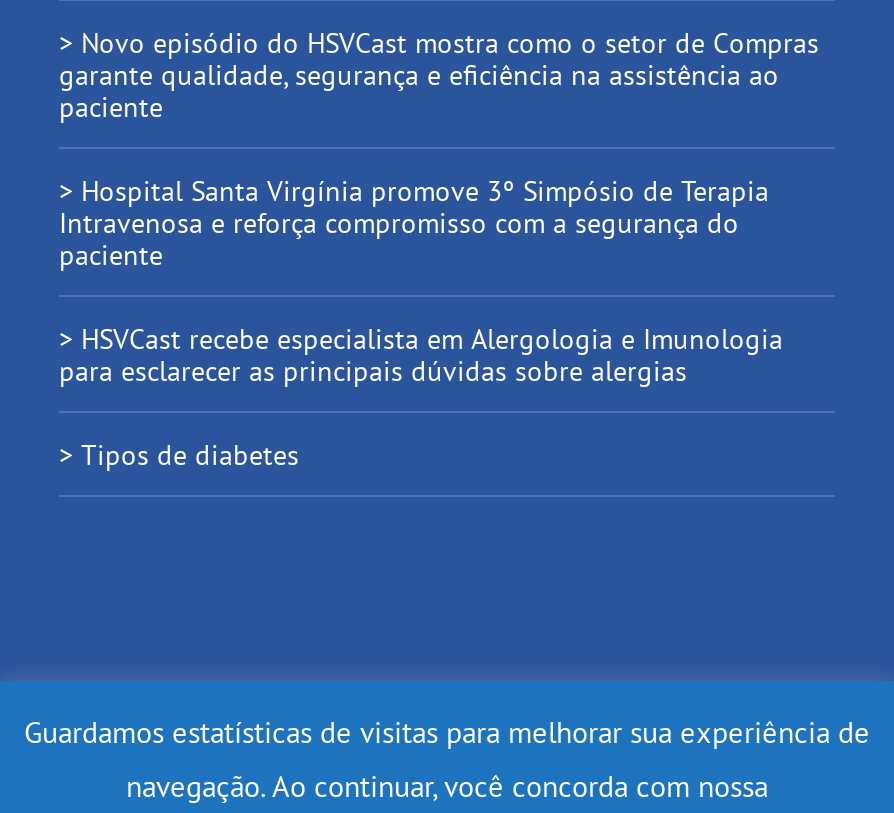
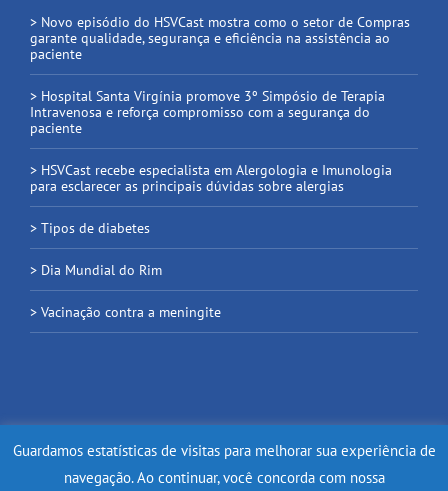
none -> [30,261,225,321] > Dia Mundial do Rim | > Vacinação contra a meningite

